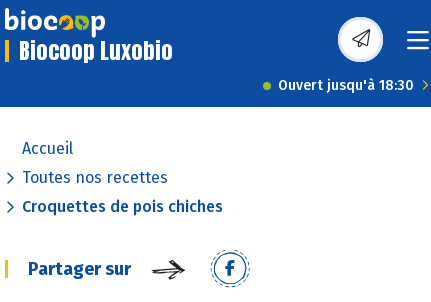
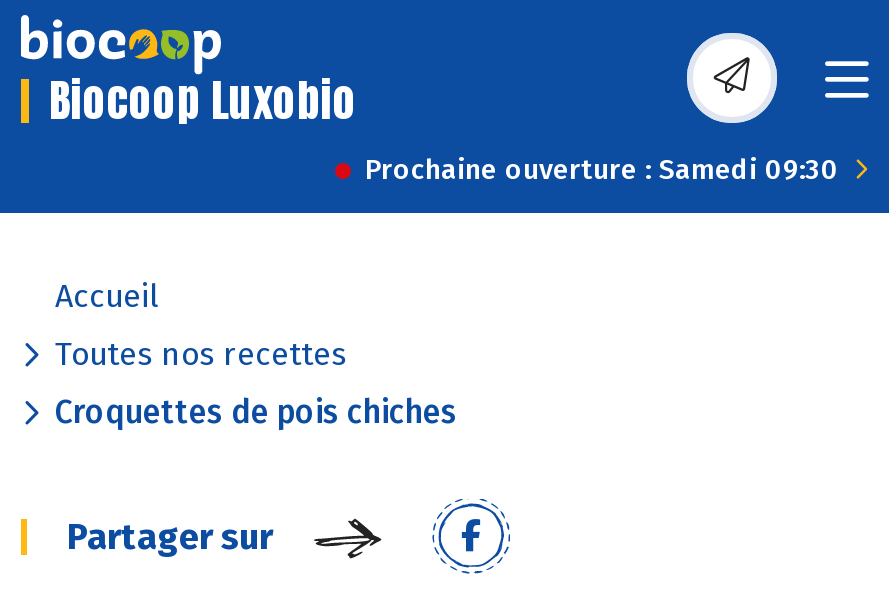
[278,77,414,94] Ouvert jusqu'à 18:30 -> [365,153,839,187] Prochaine ouverture : Samedi 09:30

